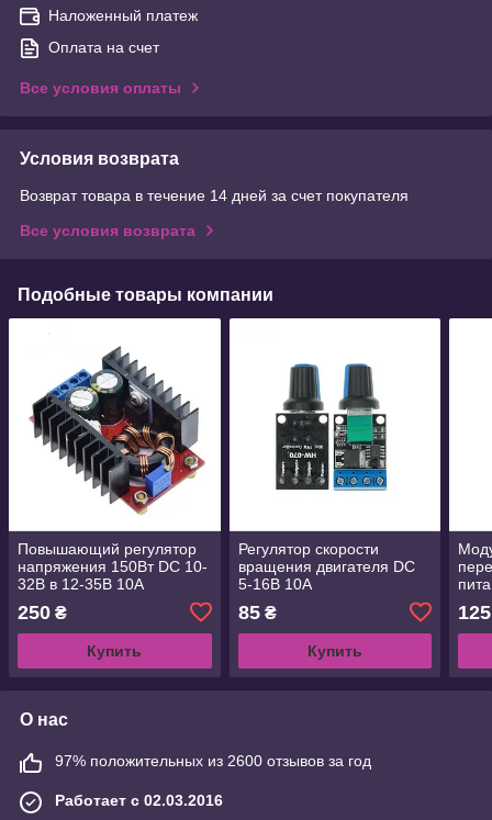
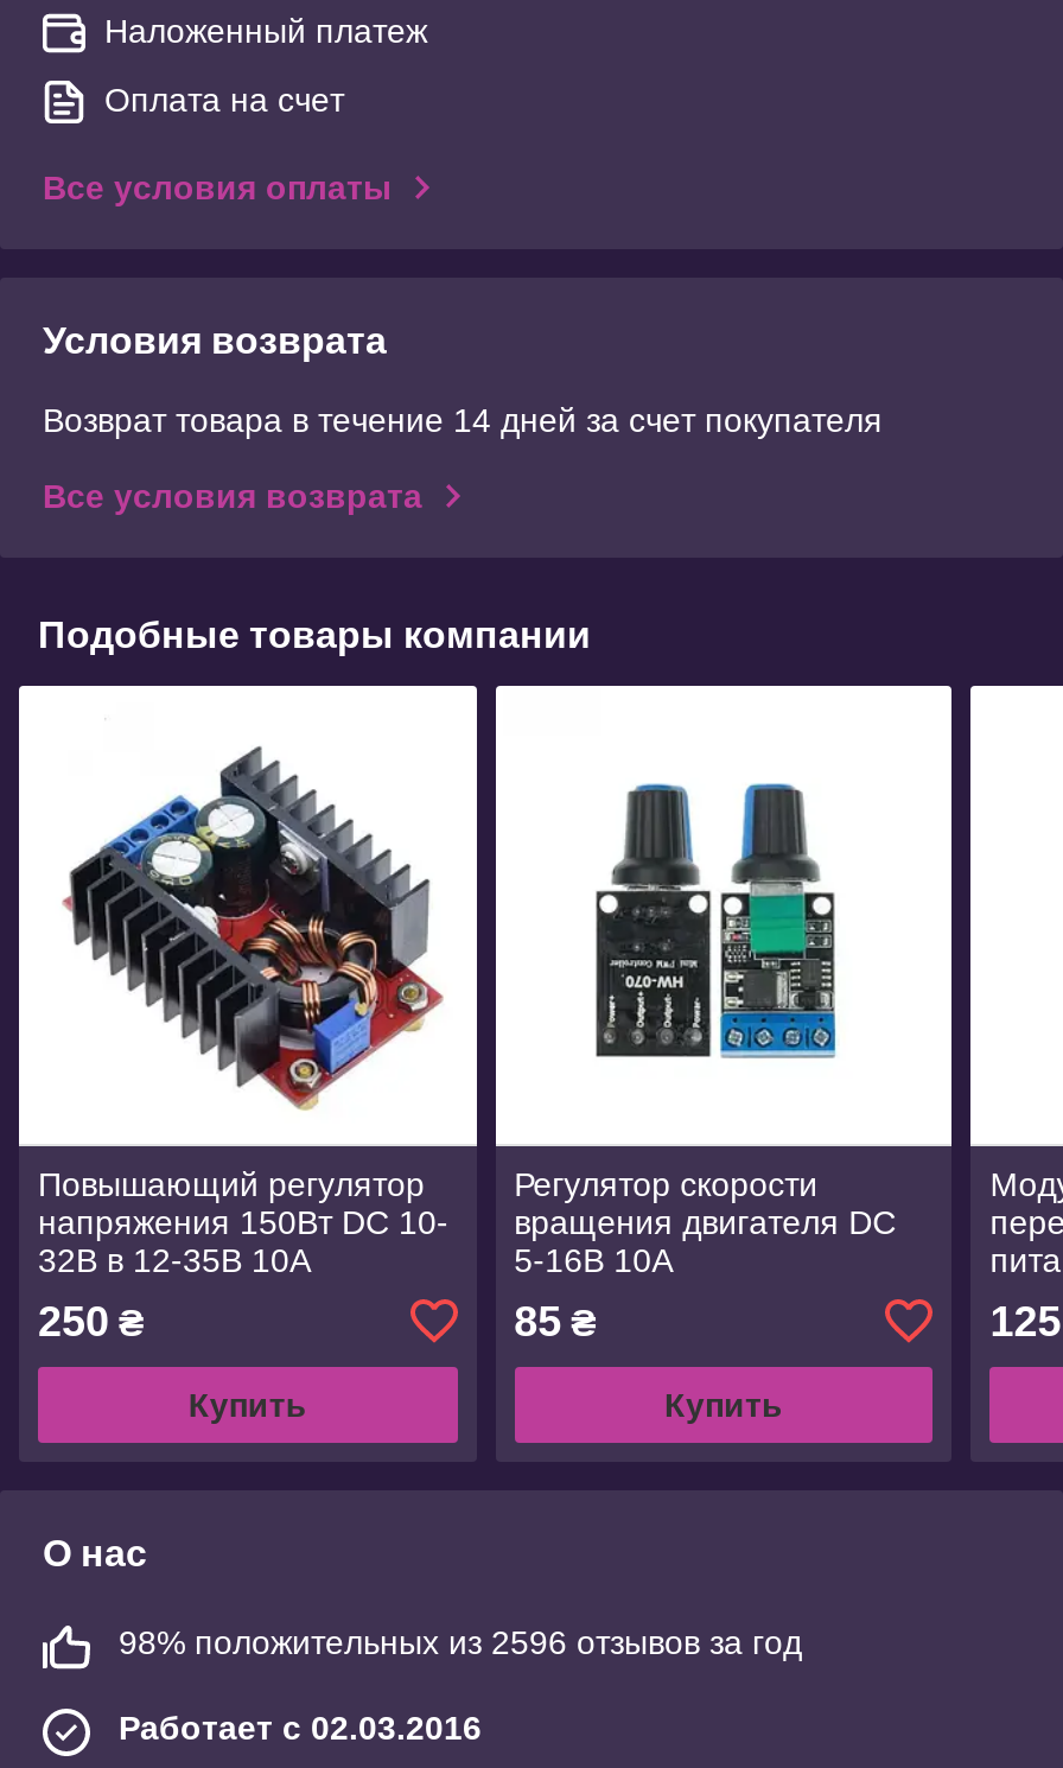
[55,752,371,769] 97% положительных из 2600 отзывов за год -> [119,1623,802,1661] 98% положительных из 2596 отзывов за год

